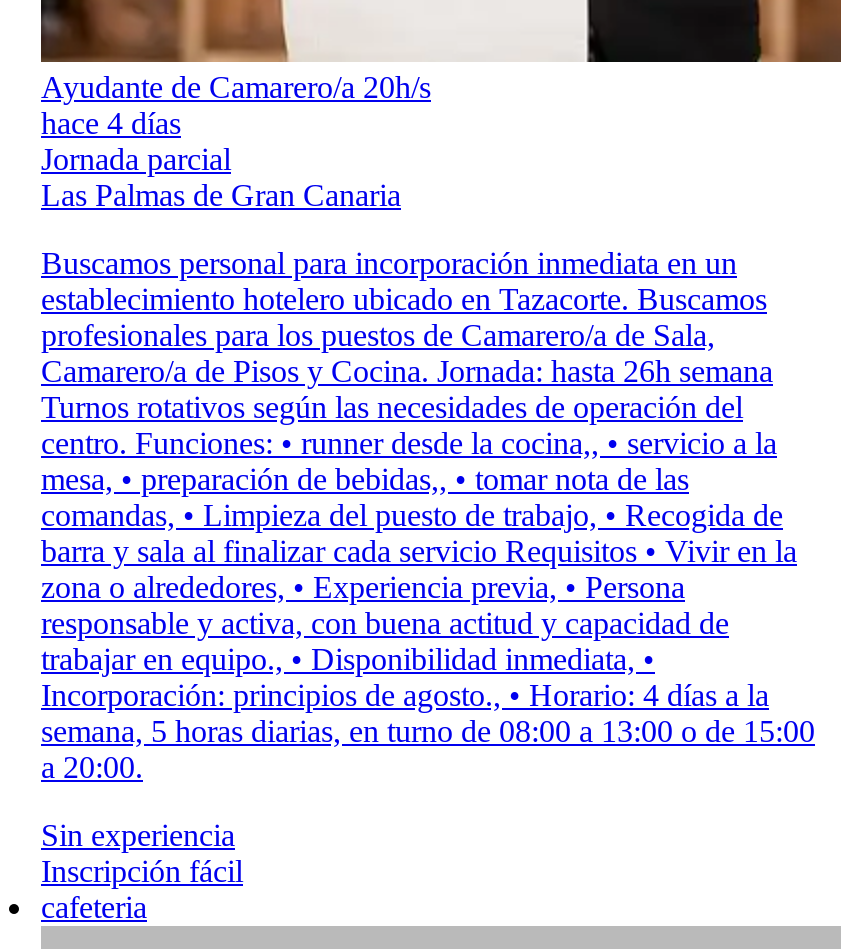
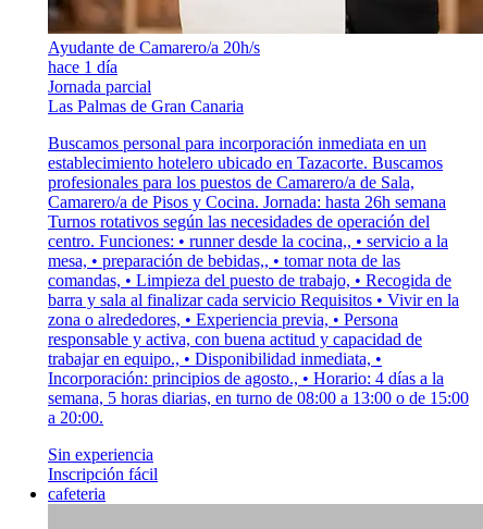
[41,106,181,140] hace 4 días -> [48,57,117,76] hace 1 día

